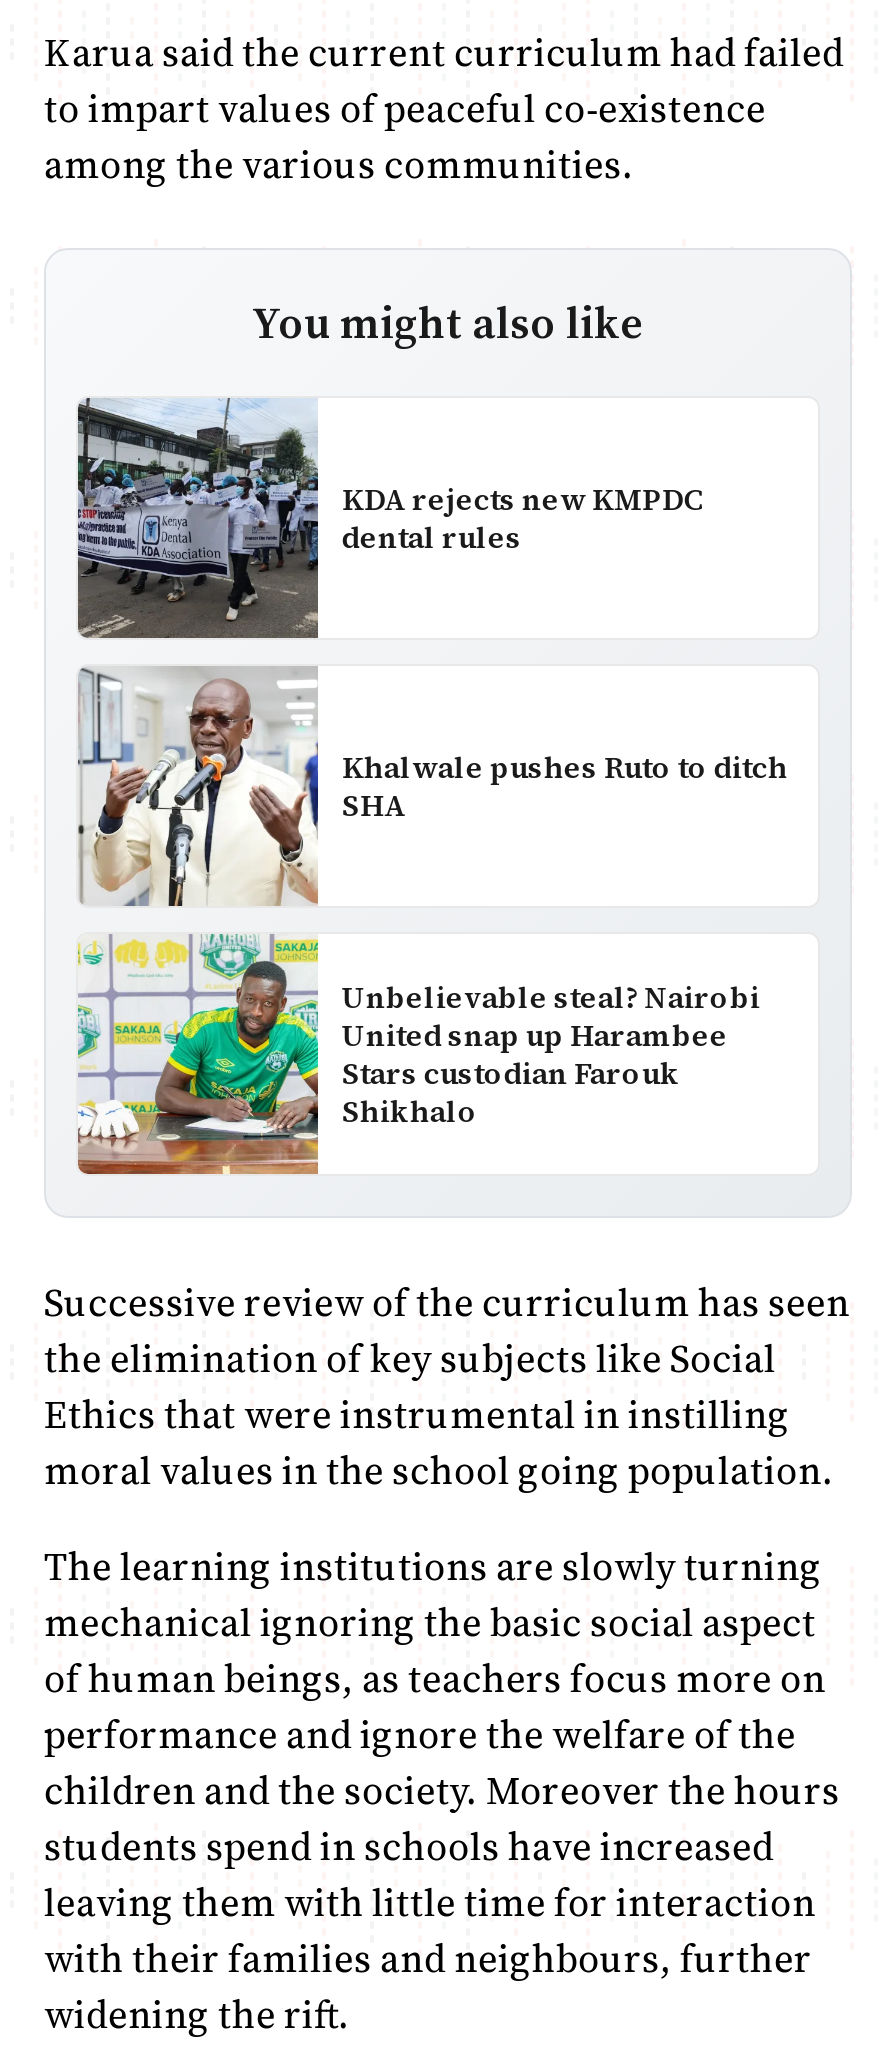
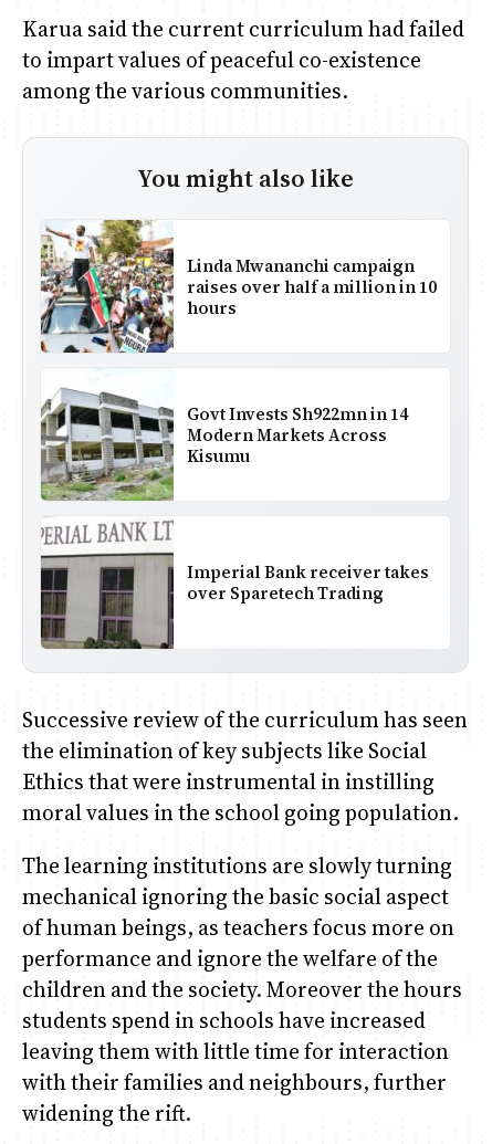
[76,396,704,640] [image] | KDA rejects new KMPDC | dental rules -> [40,219,436,354] [image] | Linda Mwananchi campaign | raises over half a million in 10 | hours
[76,666,788,906] [image] | Khalwale pushes Ruto to ditch | SHA -> [41,368,408,502] [image] | Govt Invests Sh922mn in 14 | Modern Markets Across | Kisumu
[76,932,760,1176] [image] | Unbelievable steal? Nairobi | United snap up Harambee | Stars custodian Farouk | Shikhalo -> [40,516,429,650] [image] | Imperial Bank receiver takes | over Sparetech Trading

